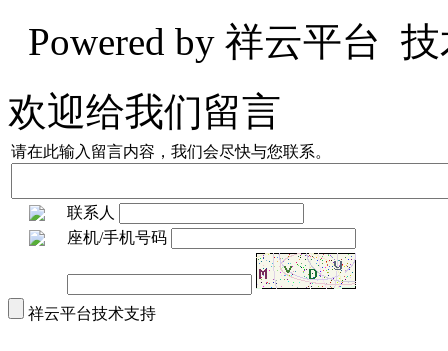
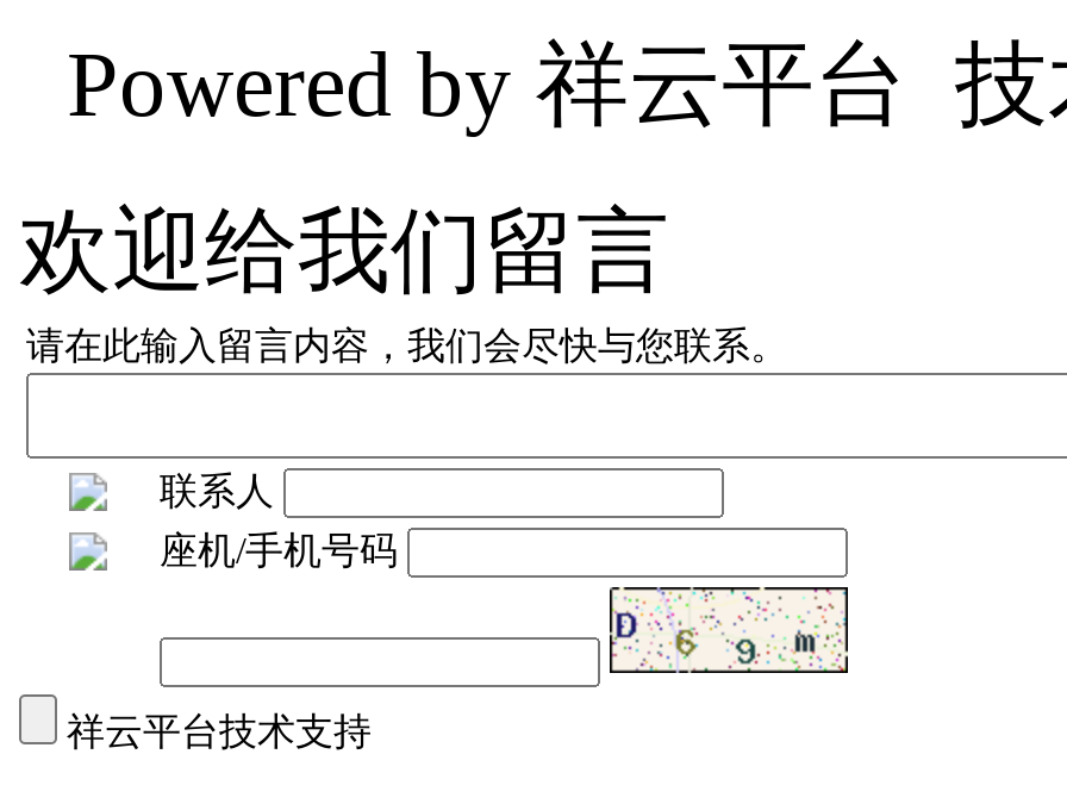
[257,253,356,289] [image] -> [612,585,850,675] [image]

